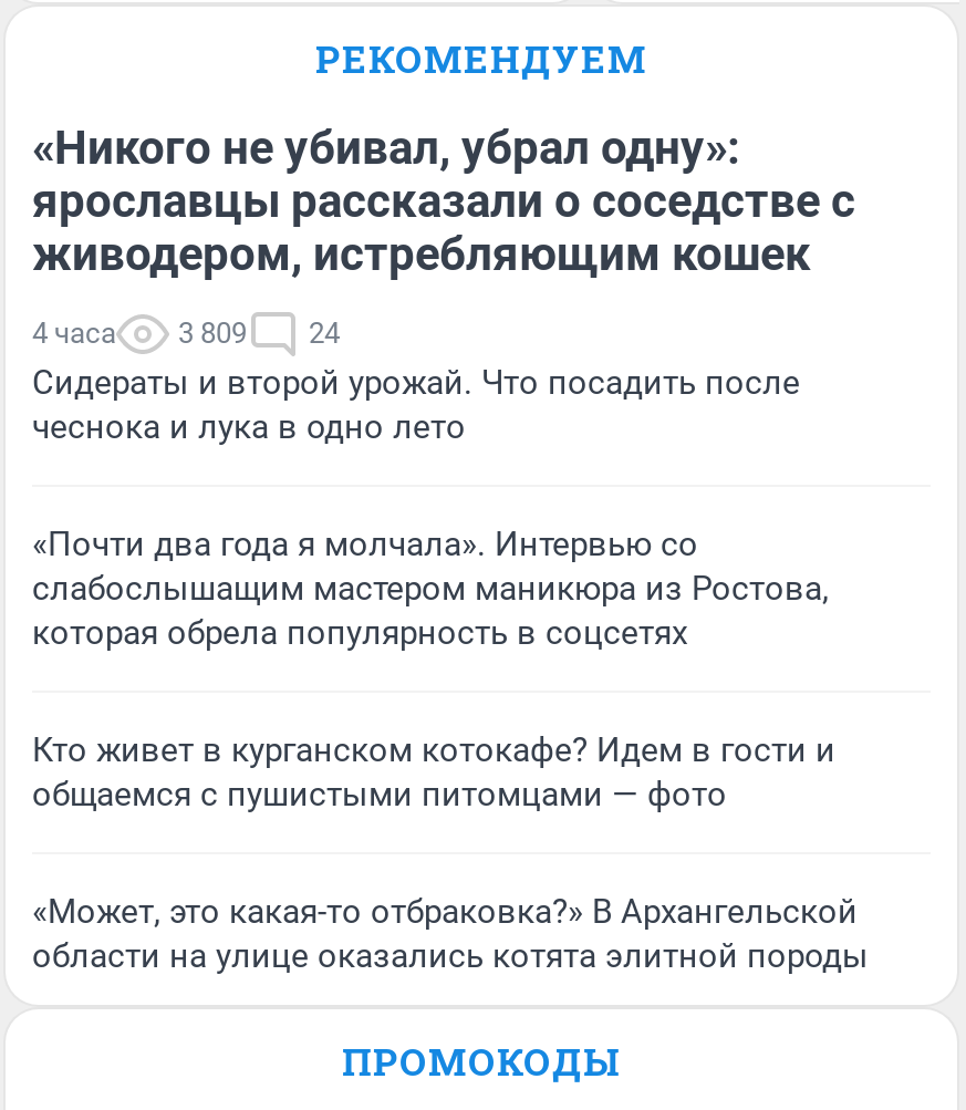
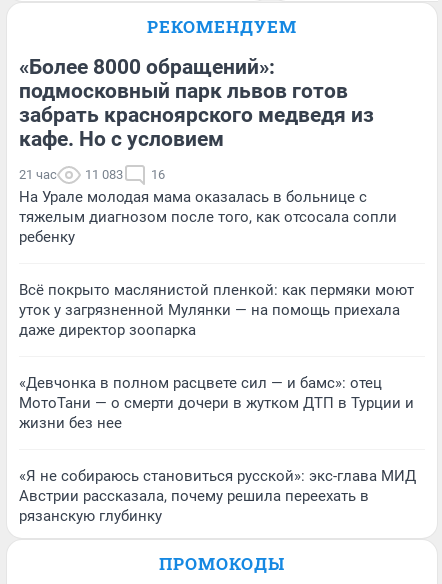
[32,122,855,281] «Никого не убивал, убрал одну»: | ярославцы рассказали о соседстве с | живодером, истребляющим кошек -> [19,55,374,151] «Более 8000 обращений»: | подмосковный парк львов готов | забрать красноярского медведя из | кафе. Но с условием
[32,317,800,447] 4 часа | 3 809 | 24 | Сидераты и второй урожай. Что посадить после | чеснока и лука в одно лето -> [19,167,397,246] 21 час | 11 083 | 16 | На Урале молодая мама оказалась в больнице с | тяжелым диагнозом после того, как отсосала сопли | ребенку
[32,525,829,653] «Почти два года я молчала». Интервью со | слабослышащим мастером маникюра из Ростова, | которая обрела популярность в соцсетях -> [19,281,414,339] Всё покрыто маслянистой пленкой: как пермяки моют | уток у загрязненной Мулянки — на помощь приехала | даже директор зоопарка
[32,730,835,815] Кто живет в курганском котокафе? Идем в гости и | общаемся с пушистыми питомцами — фото -> [19,374,414,432] «Девчонка в полном расцвете сил — и бамс»: отец | МотоТани — о смерти дочери в жутком ДТП в Турции и | жизни без нее
[32,892,869,976] «Может, это какая-то отбраковка?» В Архангельской | области на улице оказались котята элитной породы -> [19,467,416,525] «Я не собираюсь становиться русской»: экс-глава МИД | Австрии рассказала, почему решила переехать в | рязанскую глубинку

